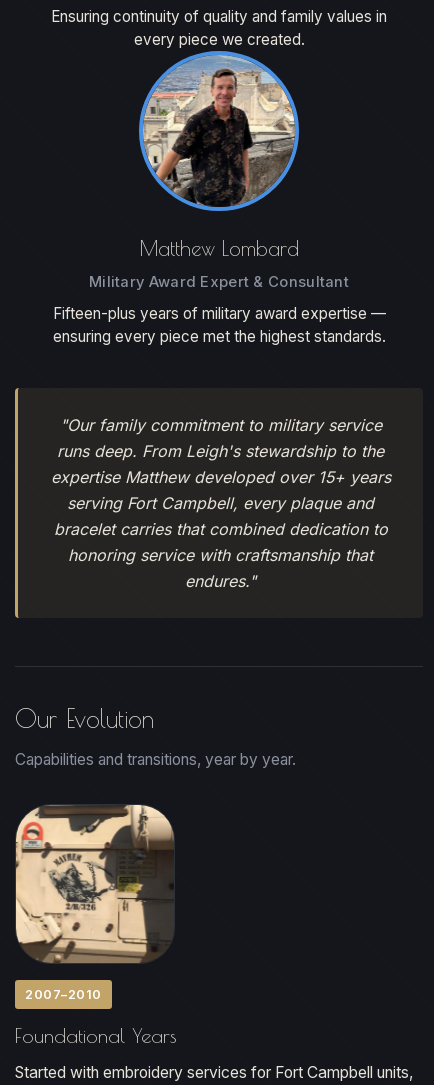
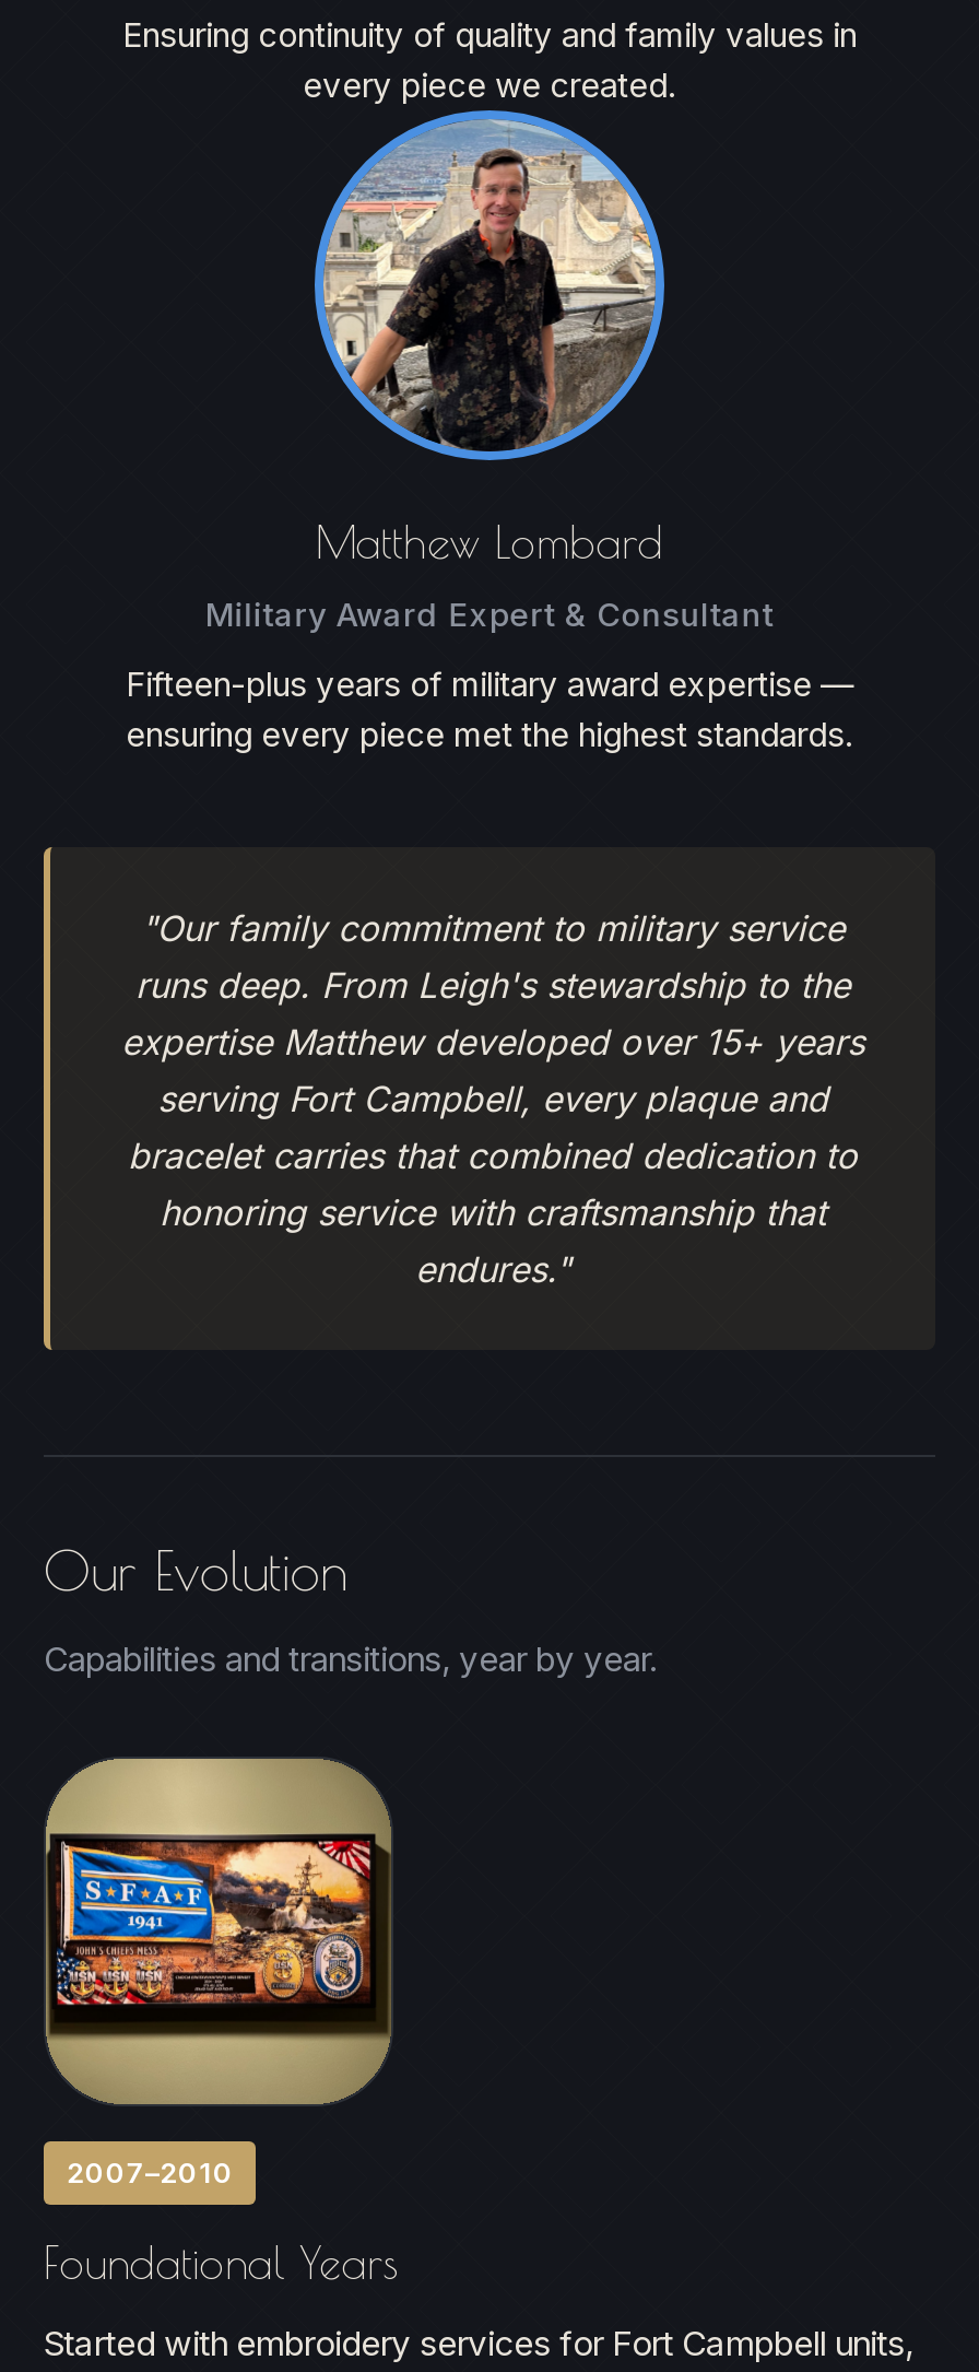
[15,805,173,962] [image] -> [44,1758,391,2105] [image]

